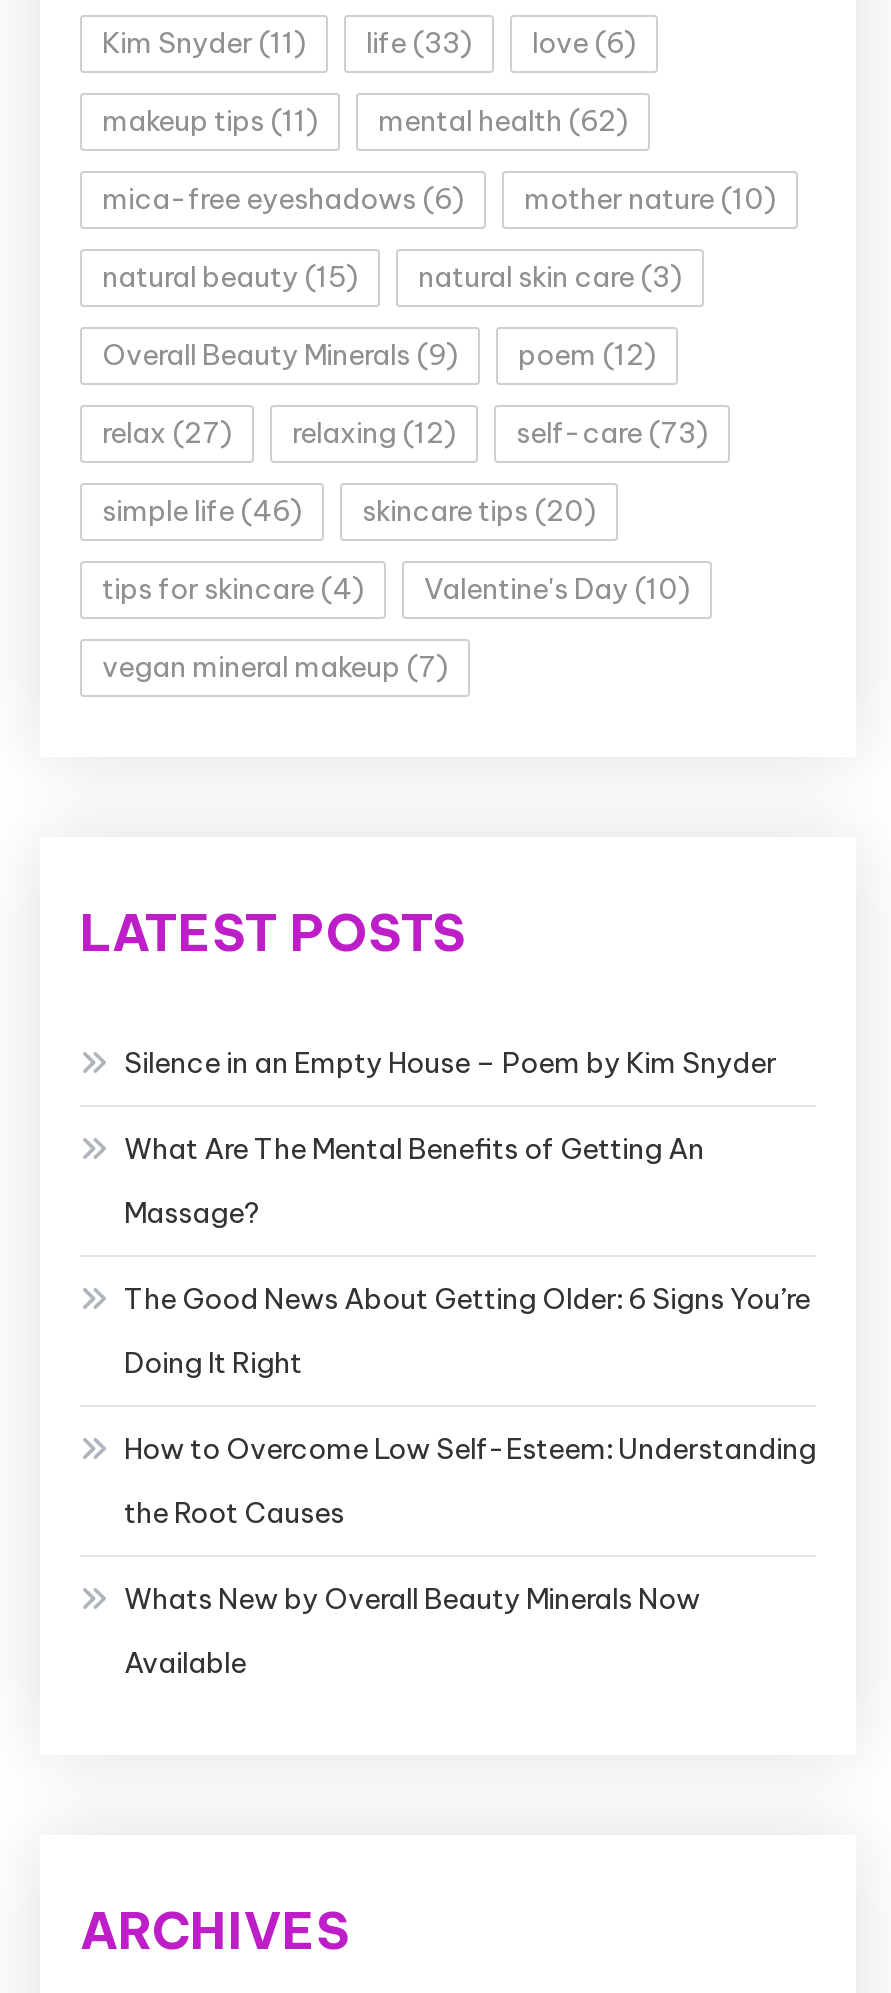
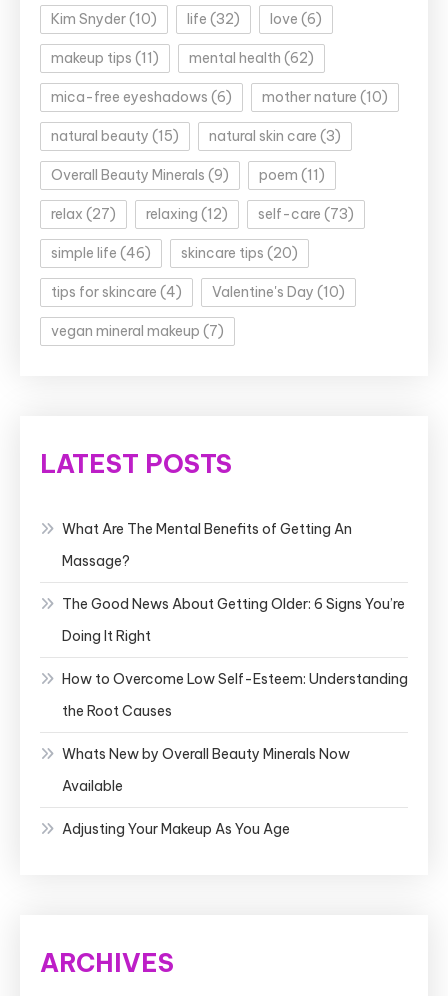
[102,25,306,61] Kim Snyder (11) -> [51,10,157,28] Kim Snyder (10)
[366,25,472,61] life (33) -> [187,10,240,28] life (32)
[102,337,656,373] Overall Beauty Minerals (9) poem (12) -> [51,166,325,184] Overall Beauty Minerals (9) poem (11)
[124,1045,776,1081] Silence in an Empty House – Poem by Kim Snyder -> none
moved [124,1131,816,1681] -> [62,520,408,795]: What Are The Mental Benefits of Getting An | Massage? | The Good News About Getting Older: 6 Signs You’re | Doing It Right | How to Overcome Low Self-Esteem: Understanding | the Root Causes | Whats New by Overall Beauty Minerals Now | Available
none -> [62,820,290,838] Adjusting Your Makeup As You Age

